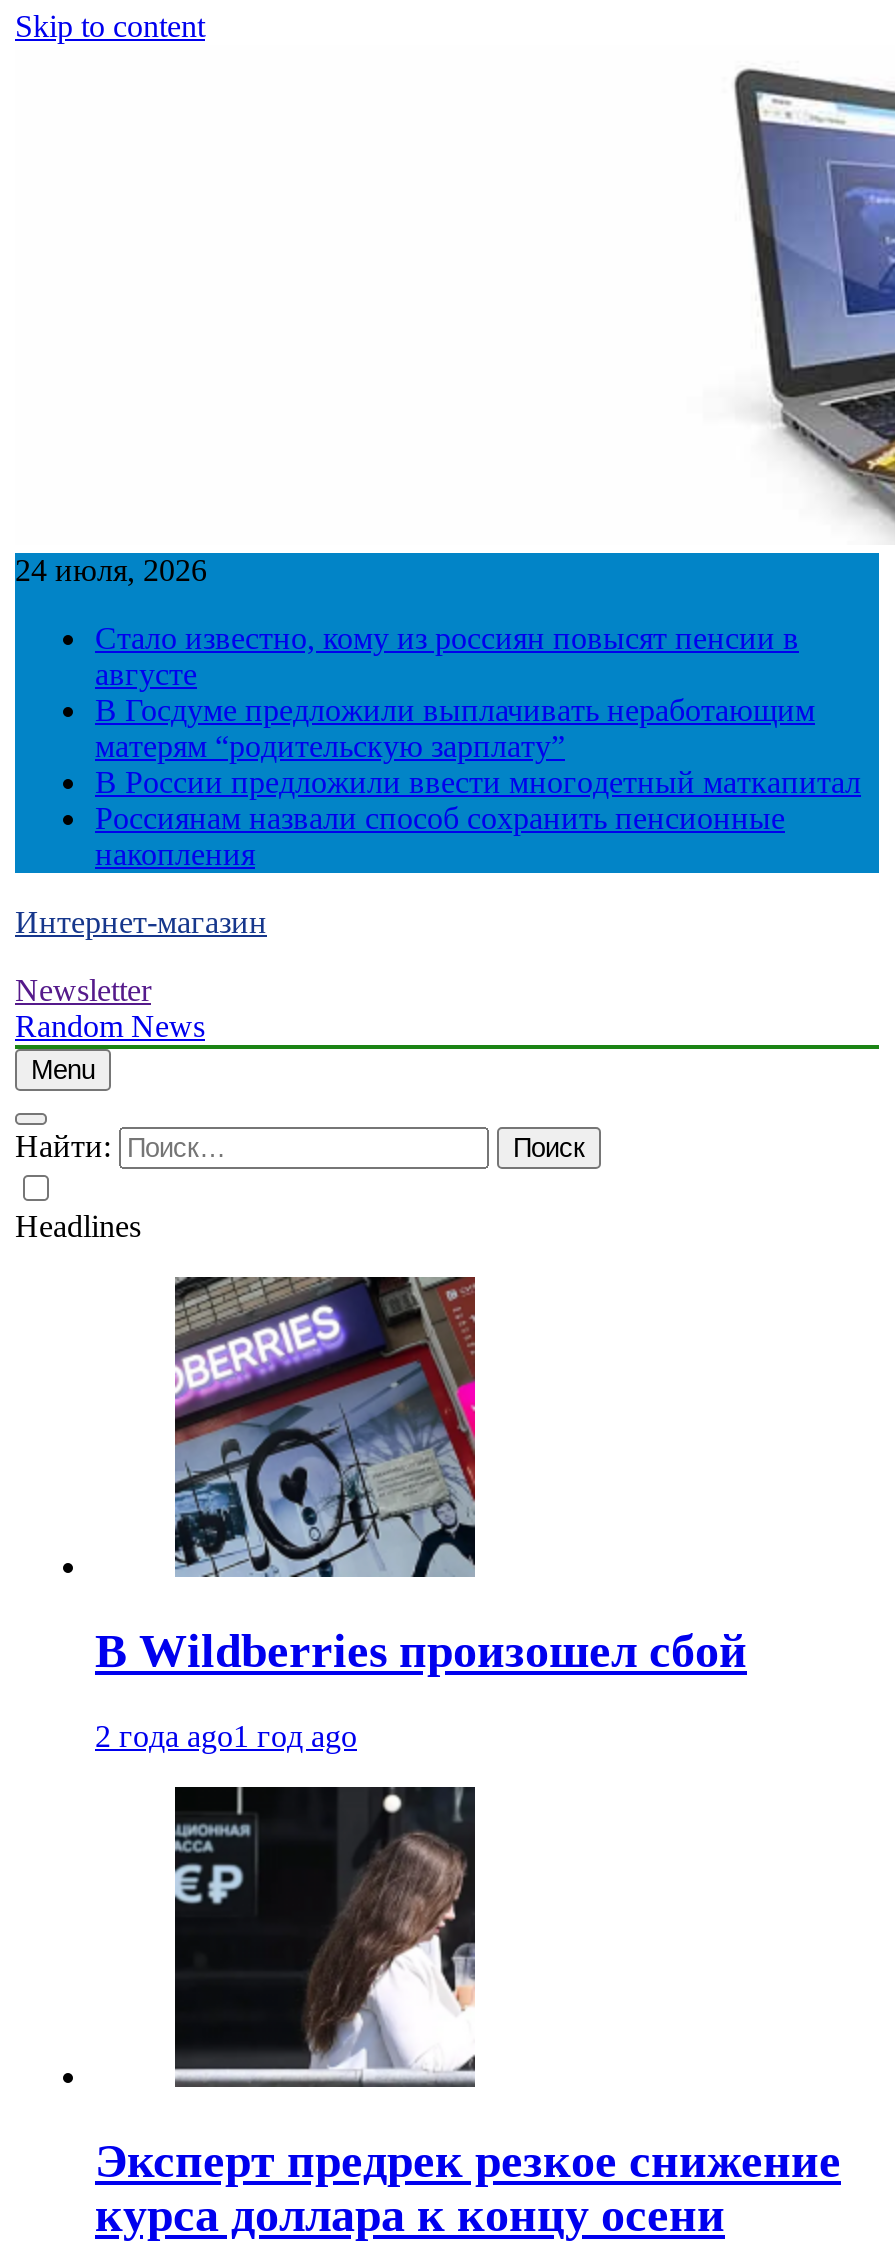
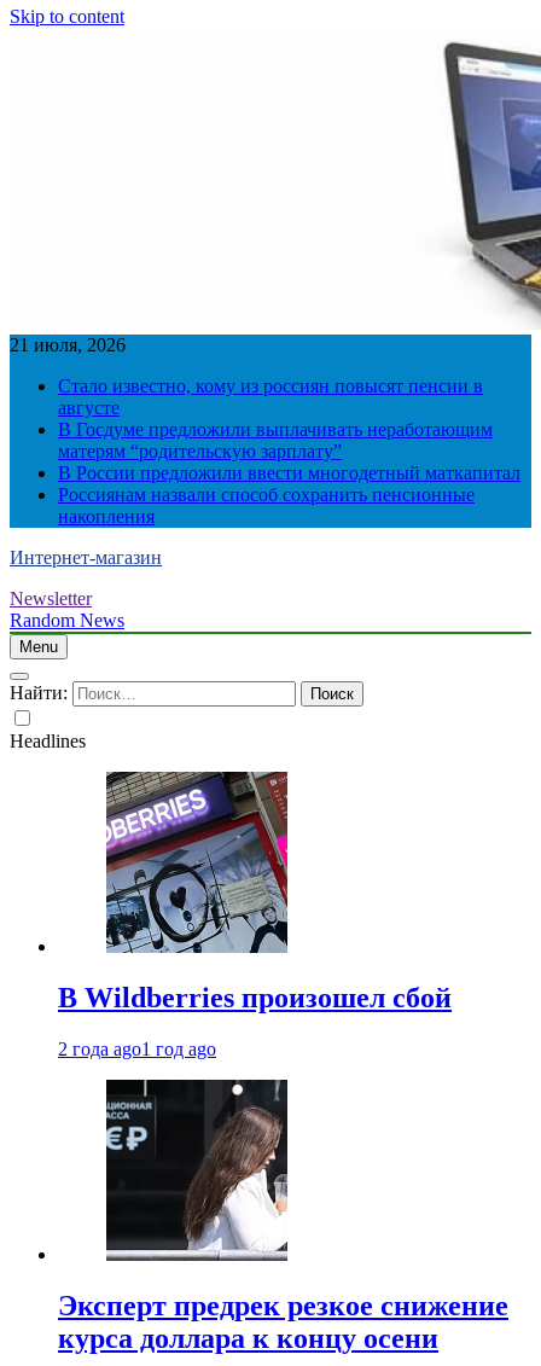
[15,553,207,587] 24 июля, 2026 -> [10,335,126,355] 21 июля, 2026

